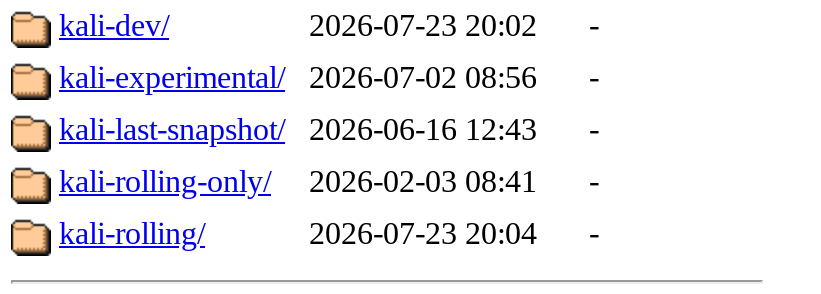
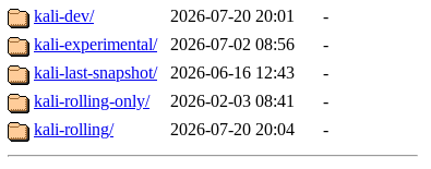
[309,9,537,43] 2026-07-23 20:02 -> [170,7,295,26] 2026-07-20 20:01
[309,217,537,251] 2026-07-23 20:04 -> [170,120,295,139] 2026-07-20 20:04

